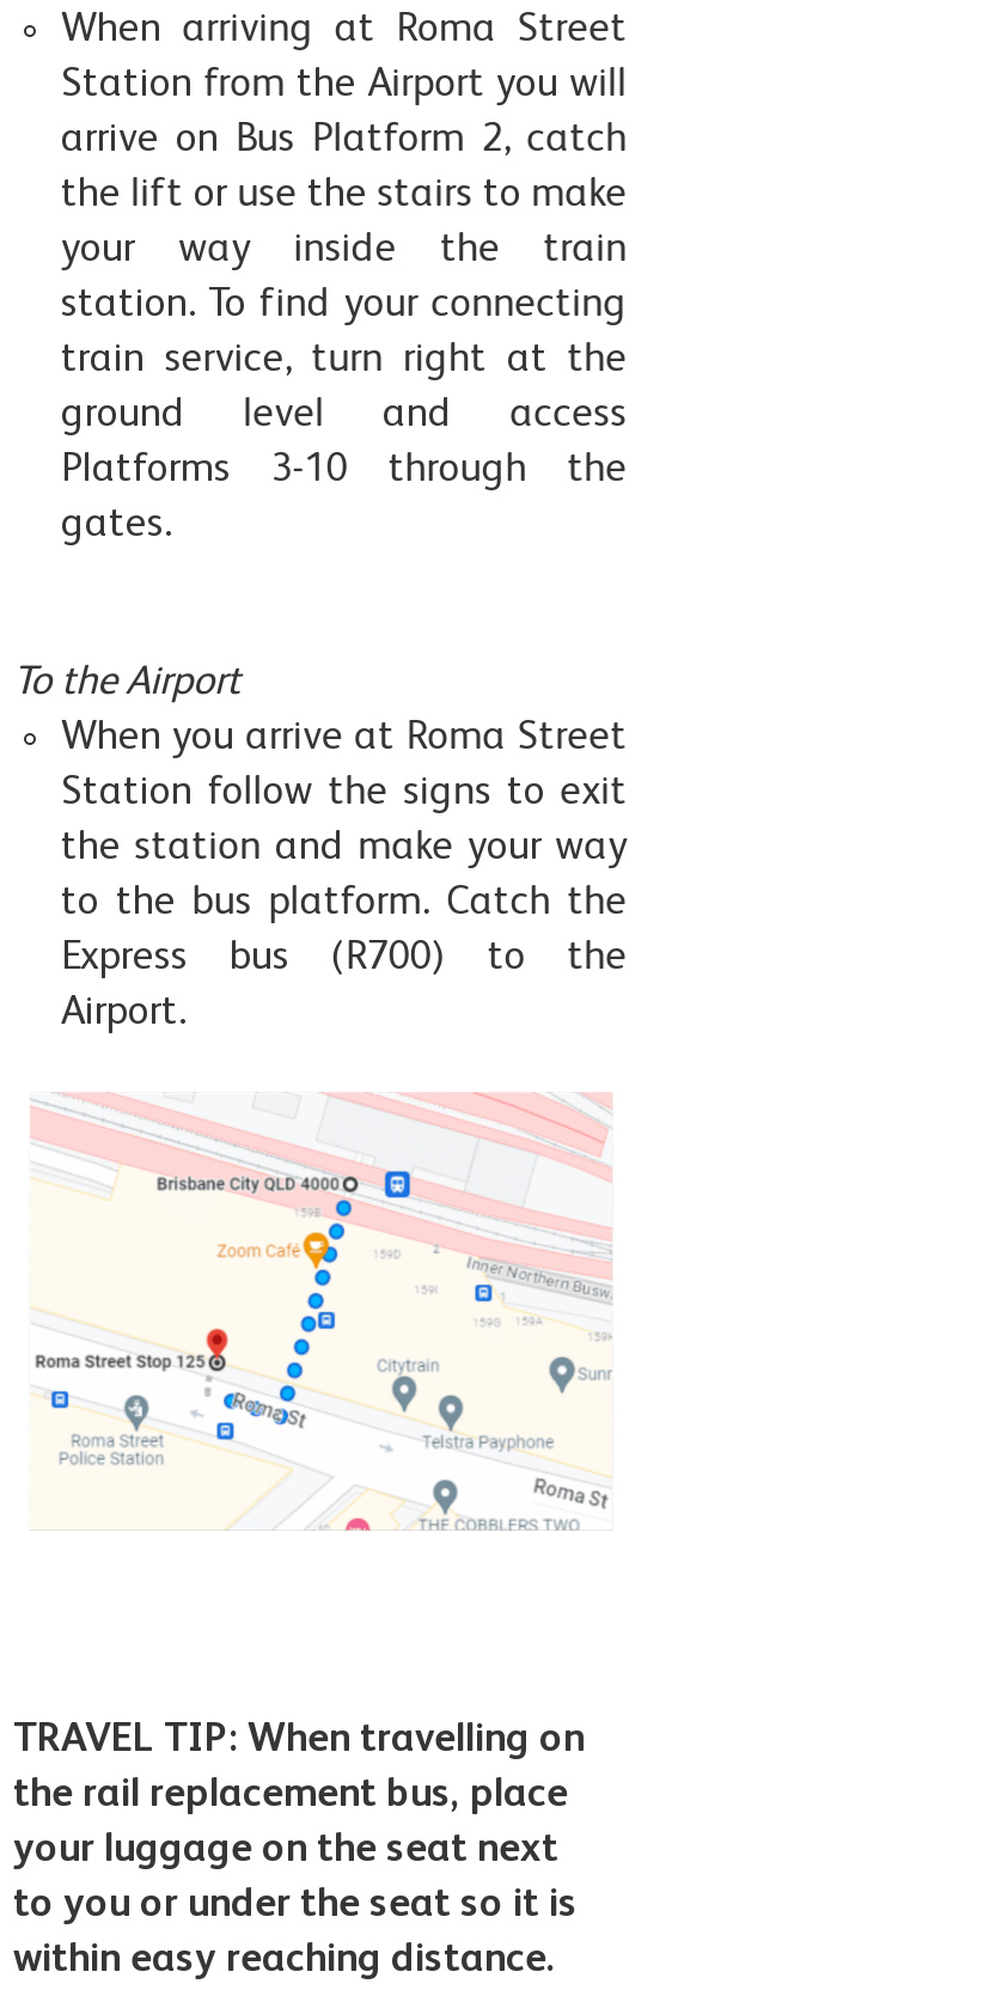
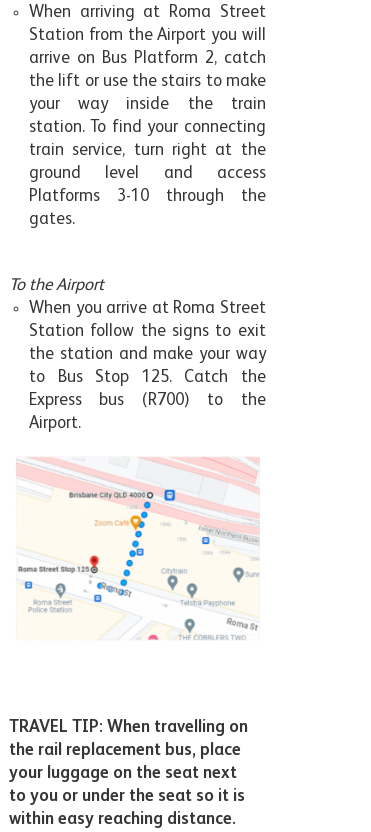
[61,883,627,923] to the bus platform. Catch the -> [29,369,266,386] to Bus Stop 125. Catch the

